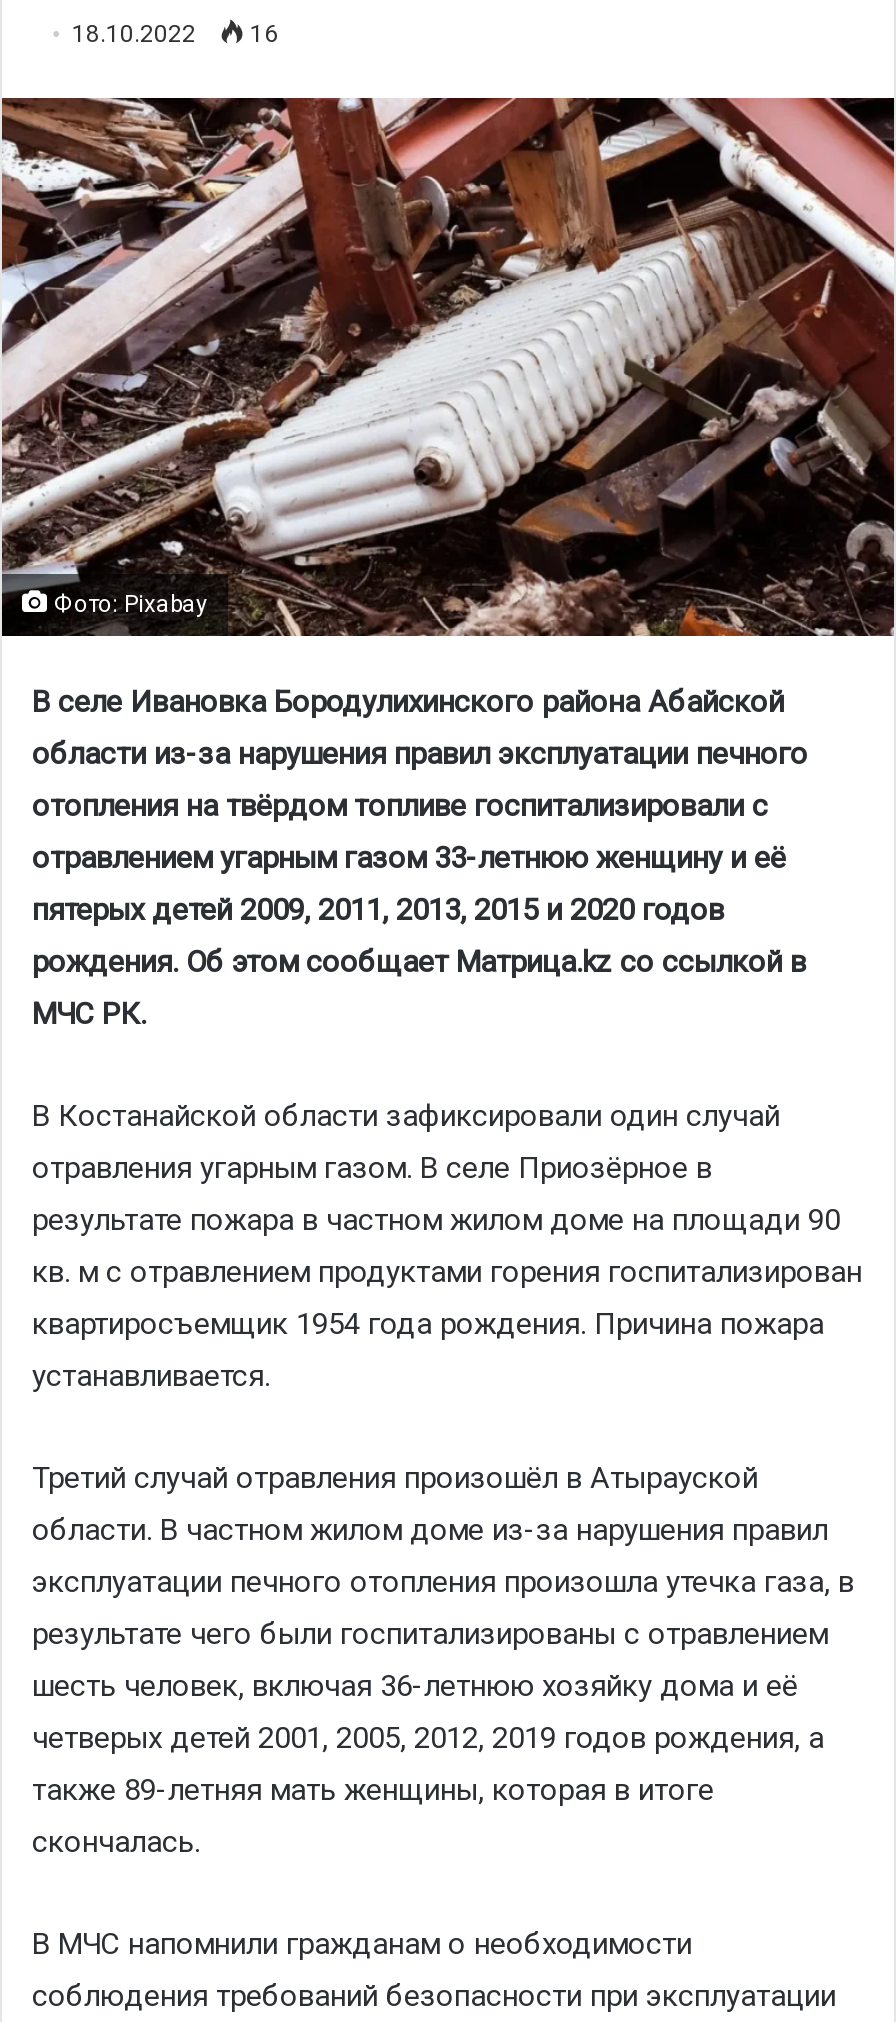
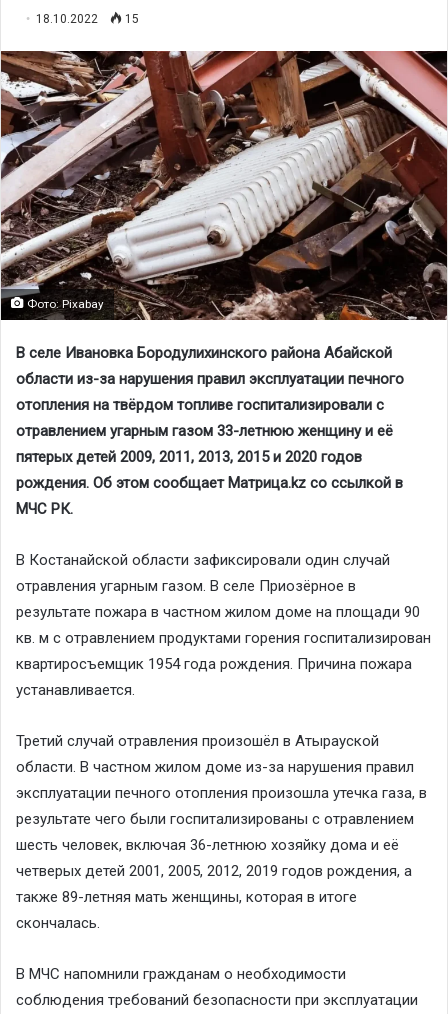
[72,20,278,48] 18.10.2022 16 -> [36,12,139,26] 18.10.2022 15

